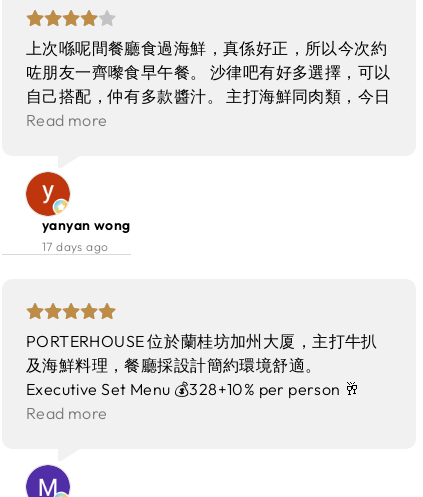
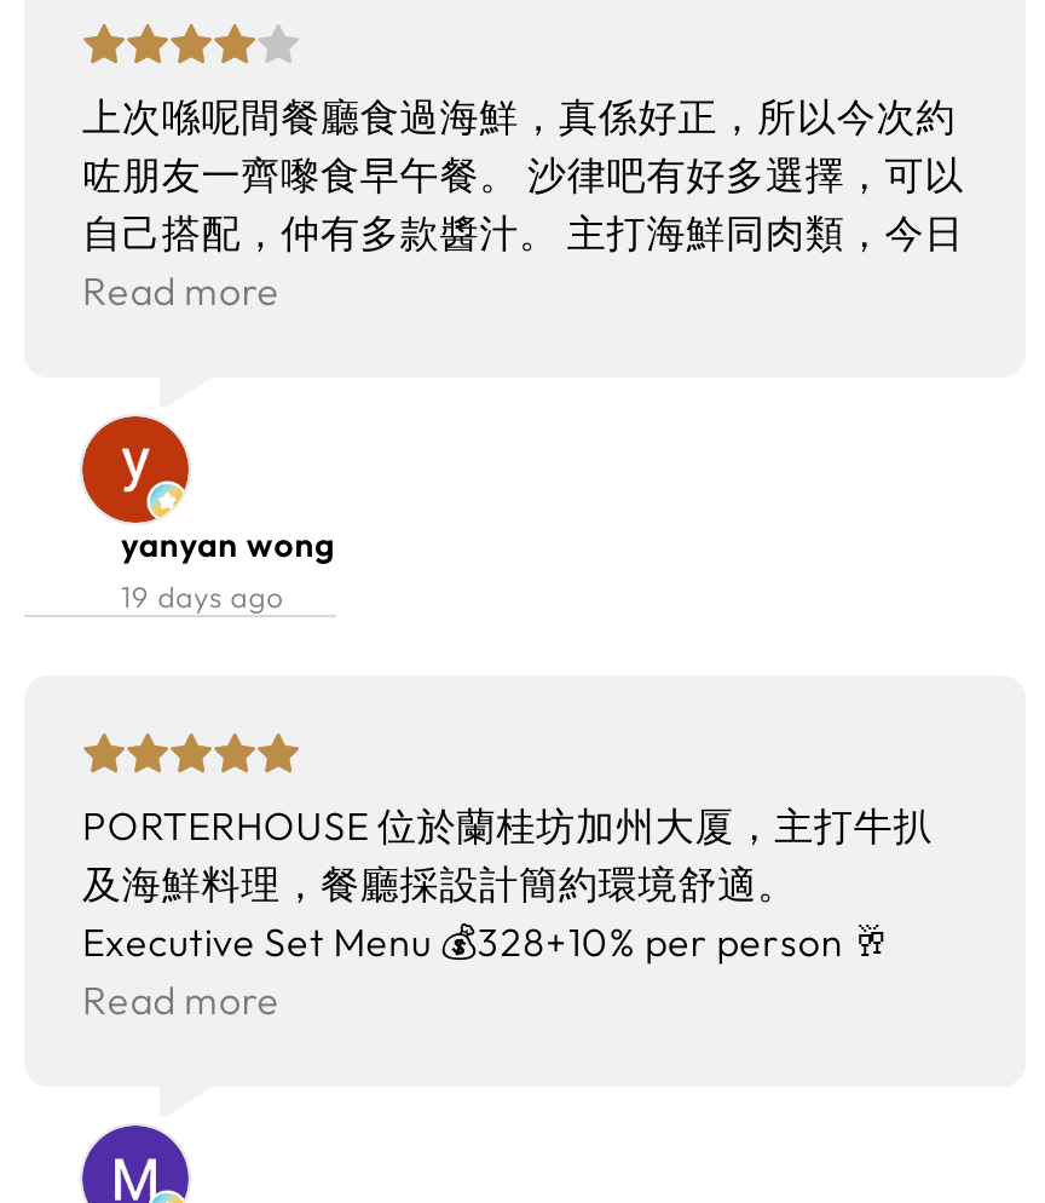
[42,239,109,254] 17 days ago -> [121,578,284,614] 19 days ago

